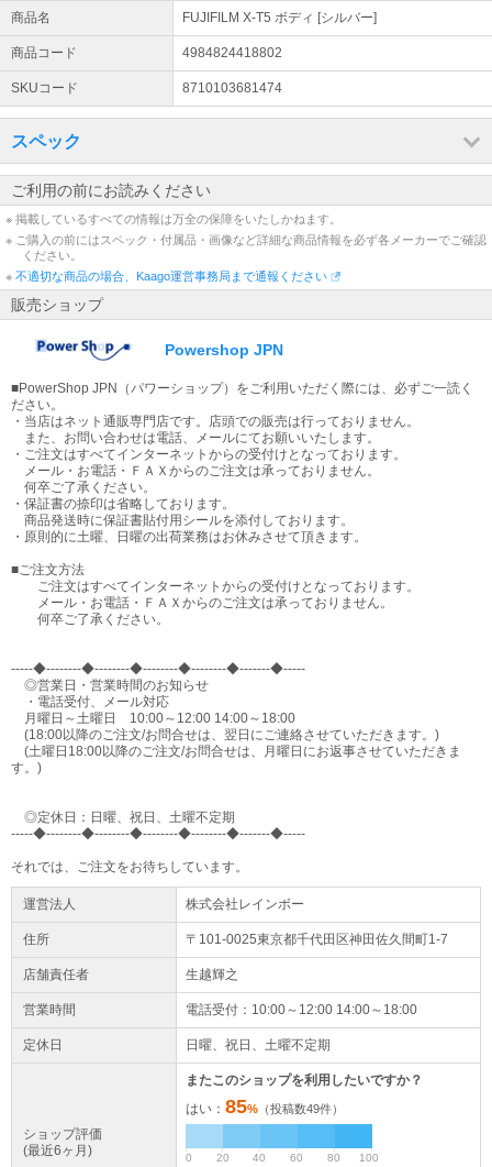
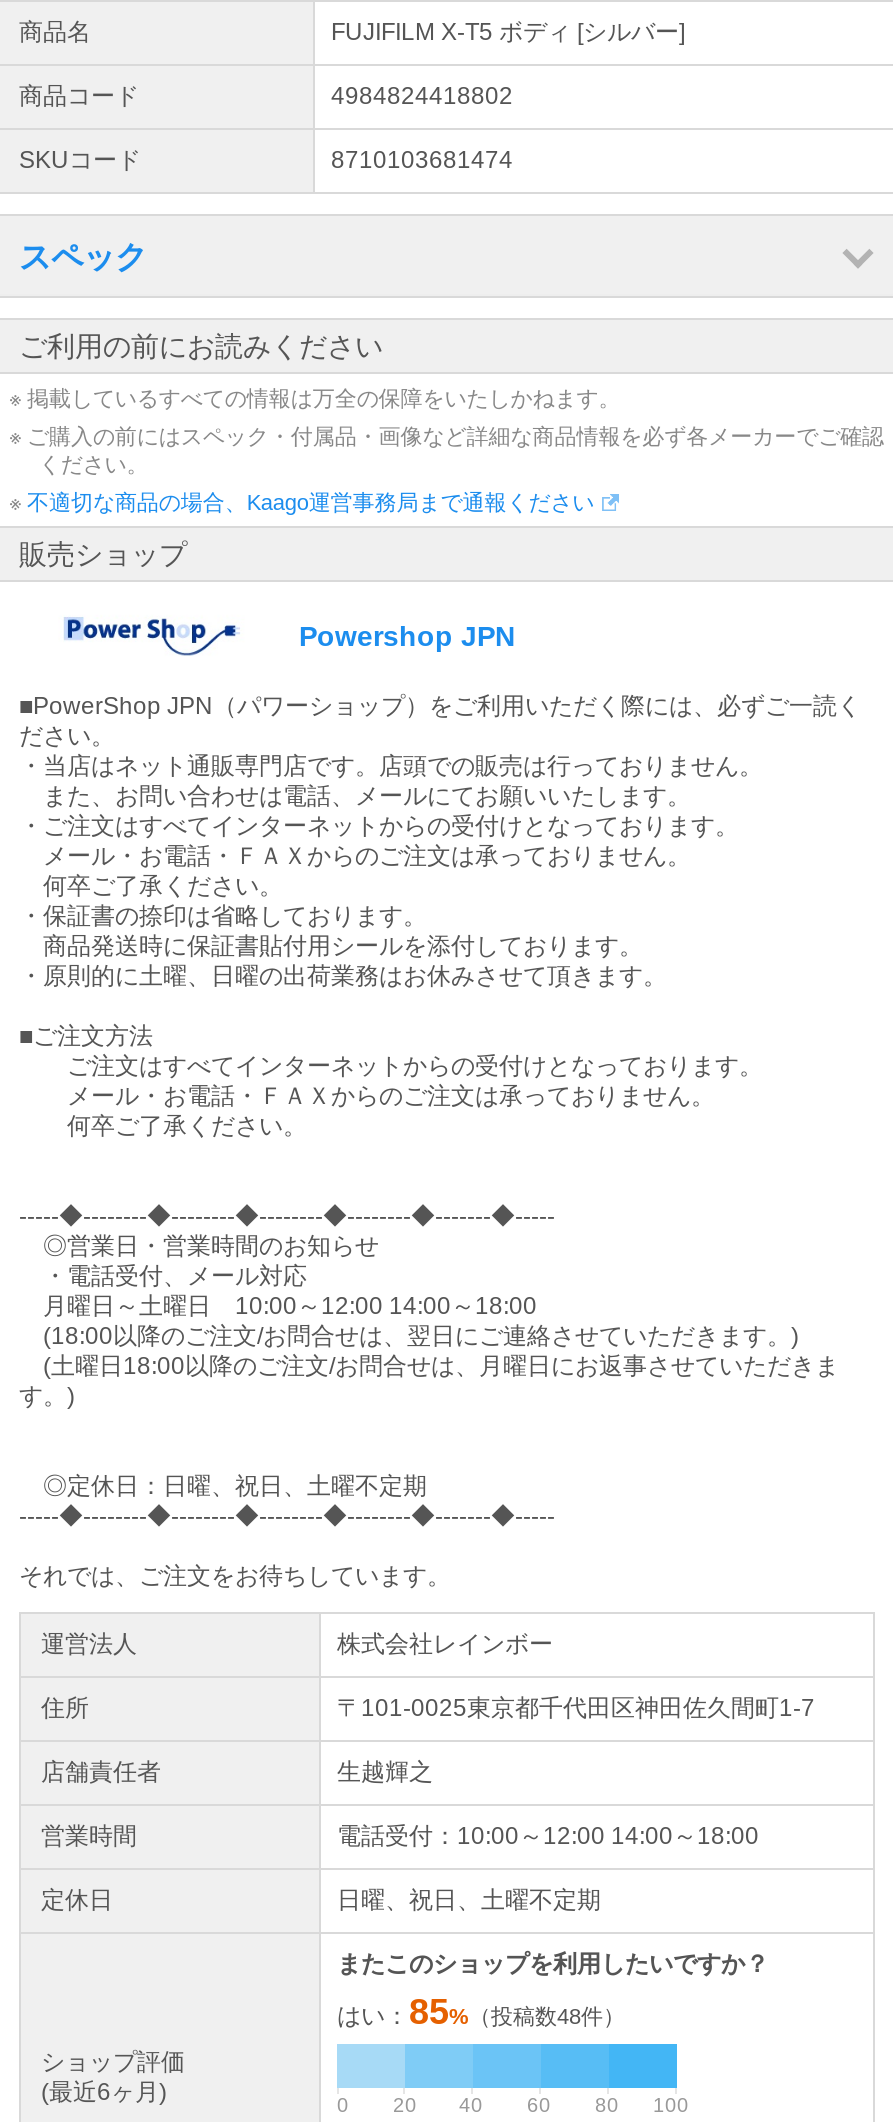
[186,1096,344,1118] はい：85%（投稿数49件） -> [337,1992,625,2032] はい：85%（投稿数48件）

